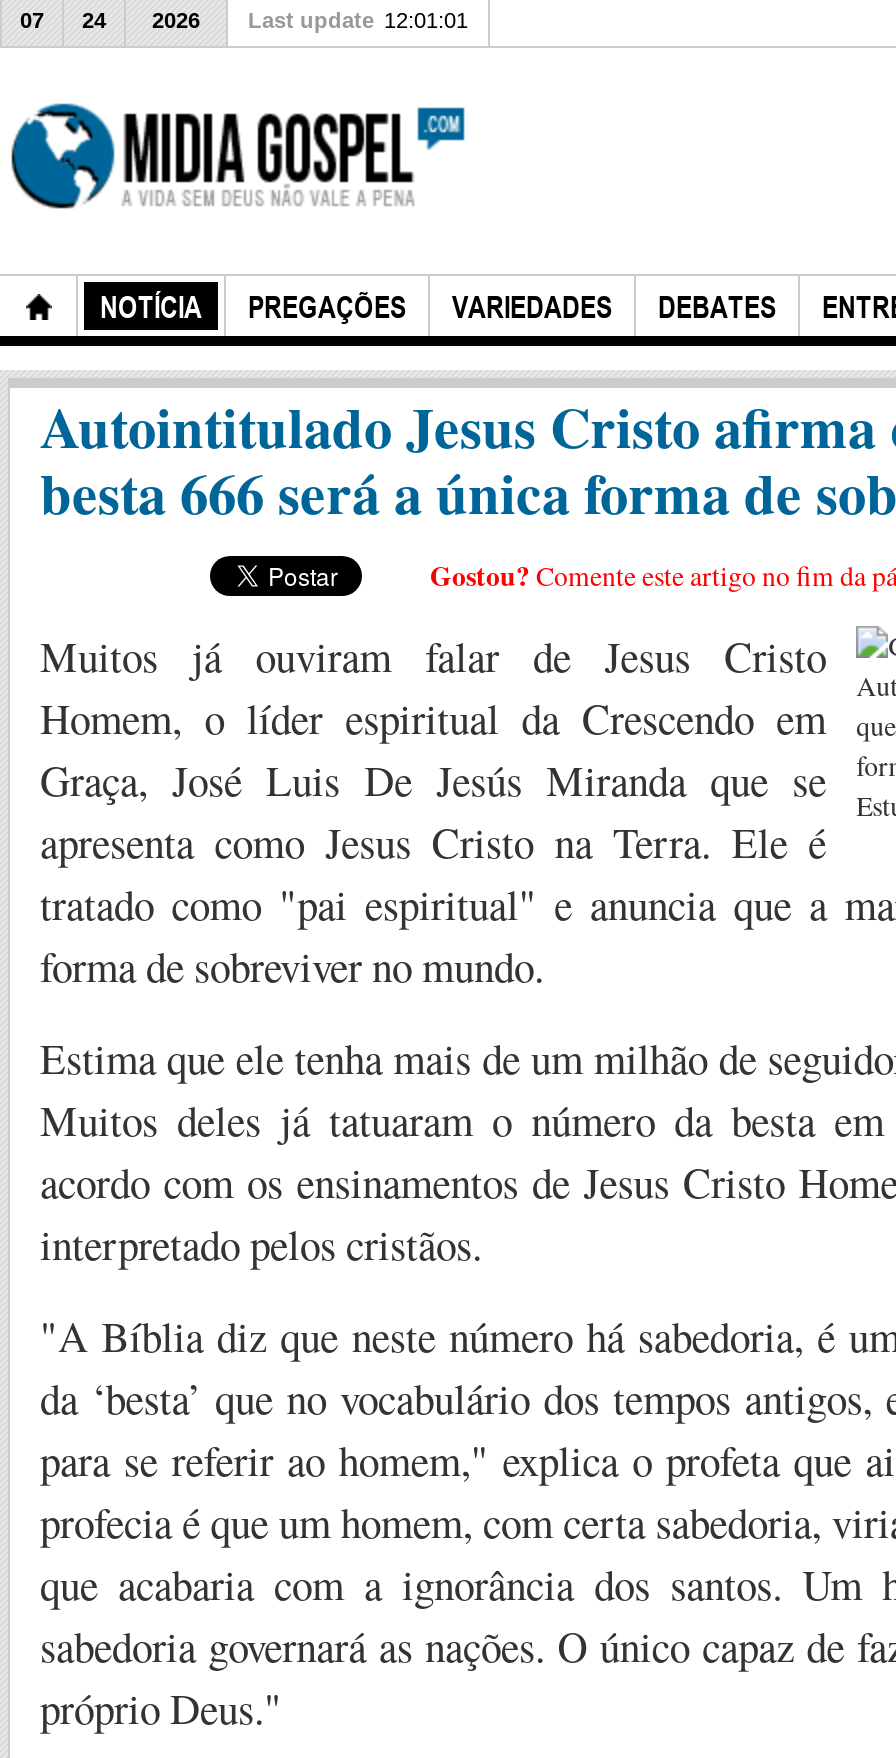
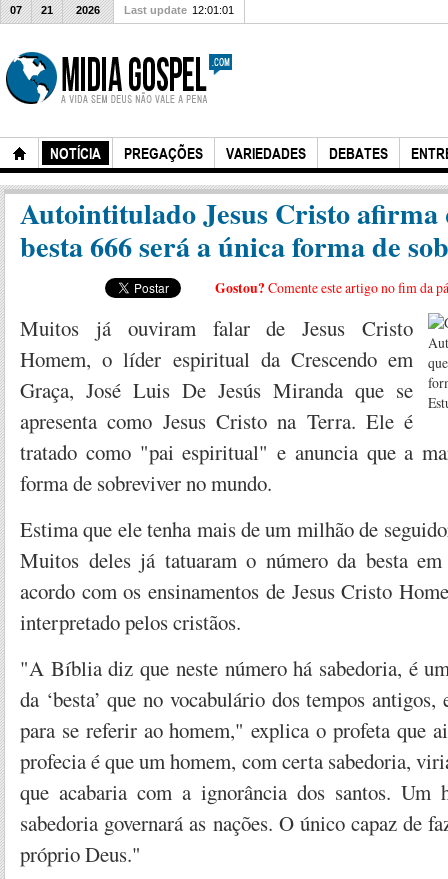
[20,8,468,32] 07 24 2026 Last update 12:01:01 -> [10,4,234,16] 07 21 2026 Last update 12:01:01

